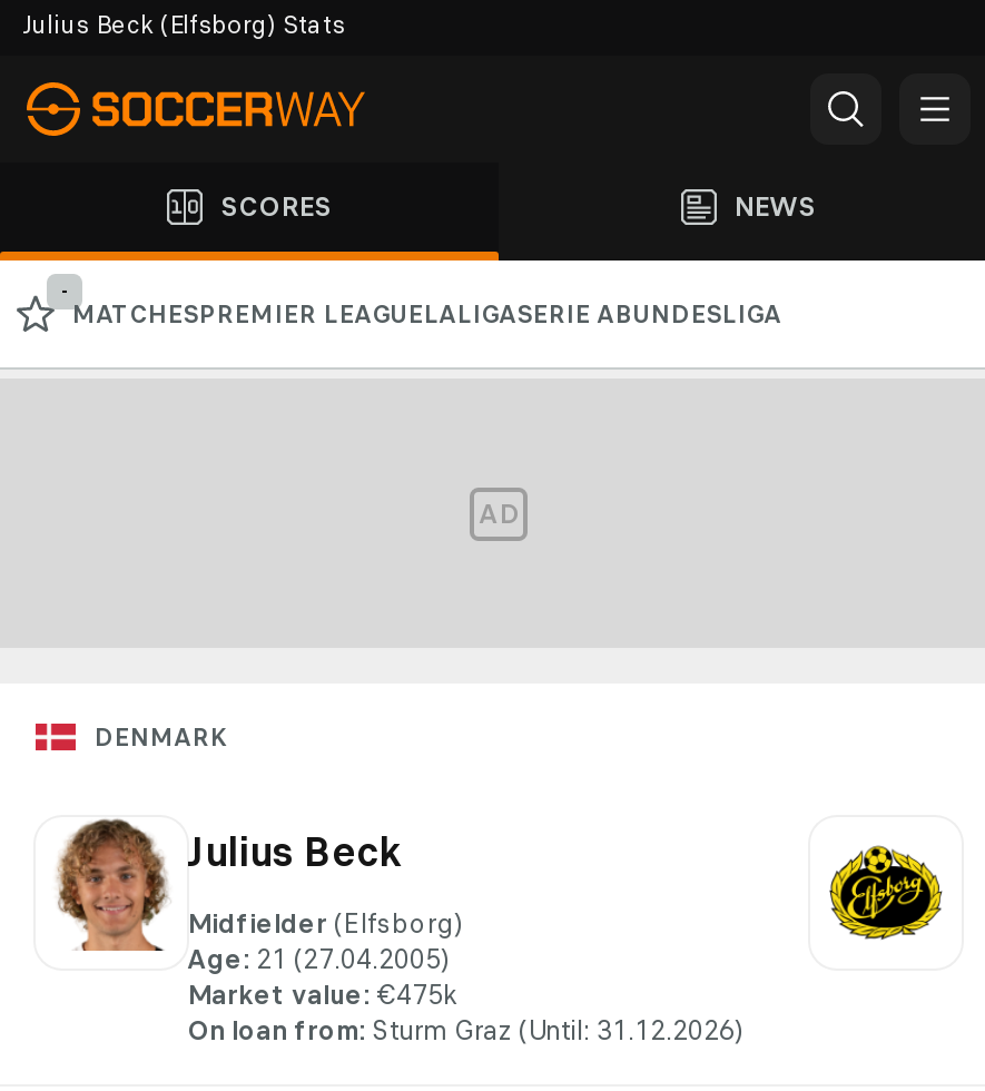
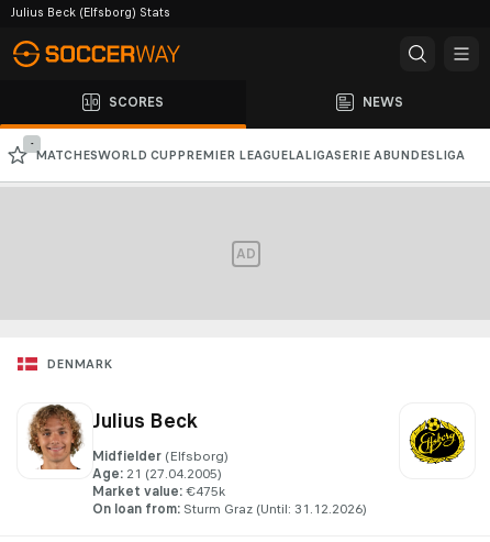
[71,298,781,330] MATCHESPREMIER LEAGUELALIGASERIE ABUNDESLIGA -> [35,147,465,163] MATCHESWORLD CUP PREMIER LEAGUELALIGASERIE ABUNDESLIGA

